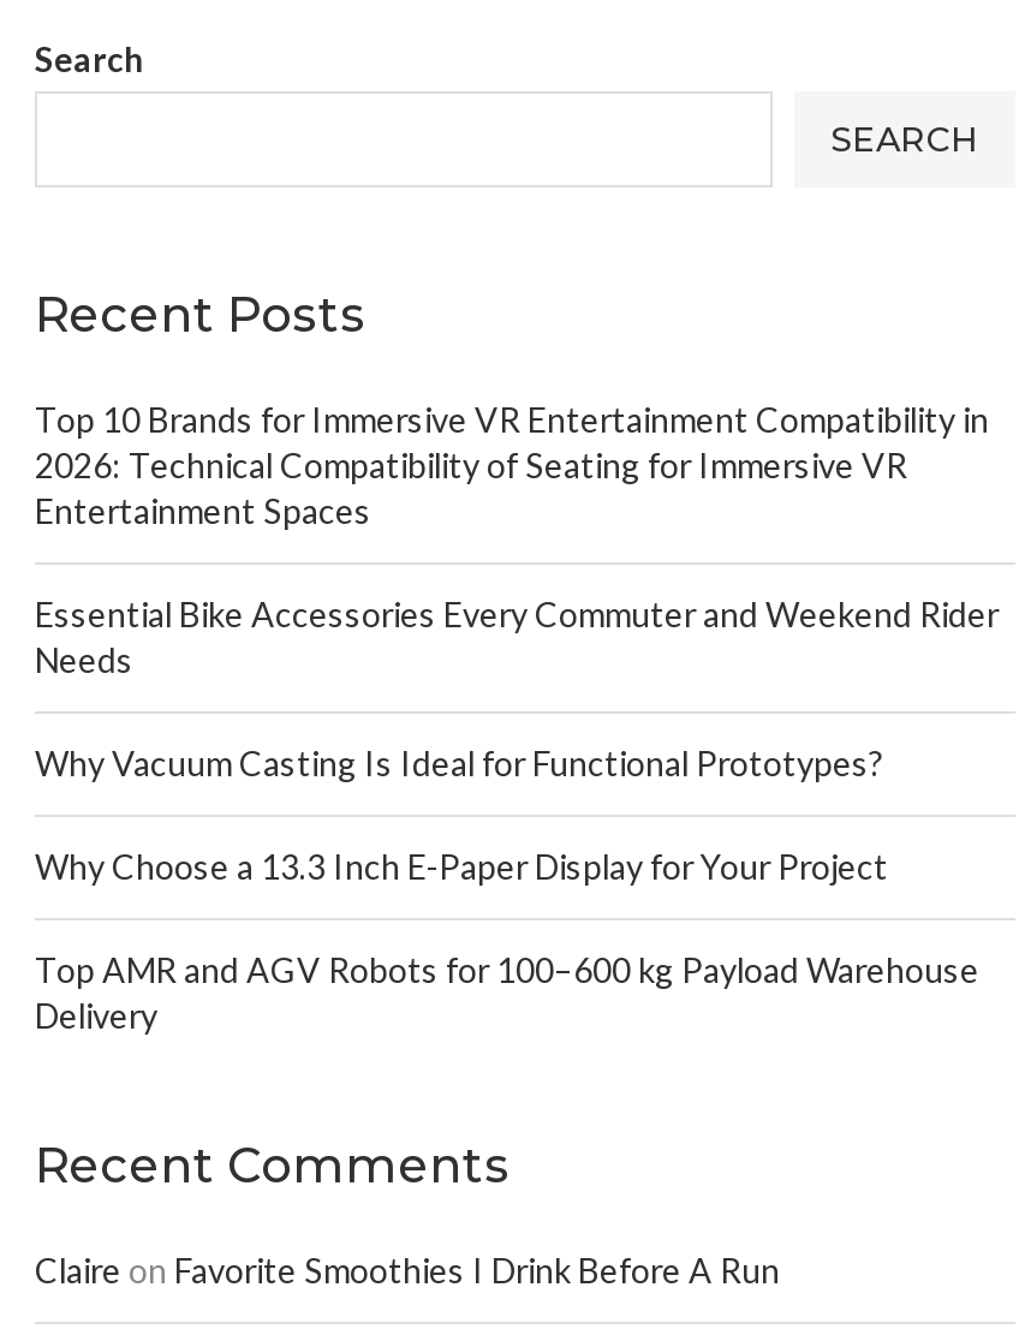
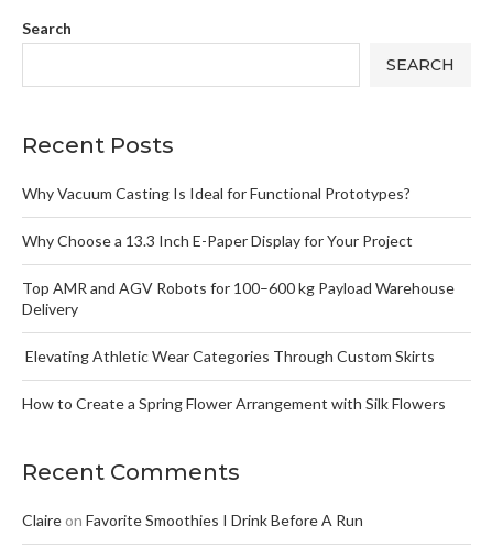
[35,400,999,681] Top 10 Brands for Immersive VR Entertainment Compatibility in | 2026: Technical Compatibility of Seating for Immersive VR | Entertainment Spaces | Essential Bike Accessories Every Commuter and Weekend Rider | Needs -> none
moved [35,744,979,1037] -> [22,184,455,319]: Why Vacuum Casting Is Ideal for Functional Prototypes? | Why Choose a 13.3 Inch E-Paper Display for Your Project | Top AMR and AGV Robots for 100–600 kg Payload Warehouse | Delivery
none -> [22,347,446,413] Elevating Athletic Wear Categories Through Custom Skirts | How to Create a Spring Flower Arrangement with Silk Flowers

